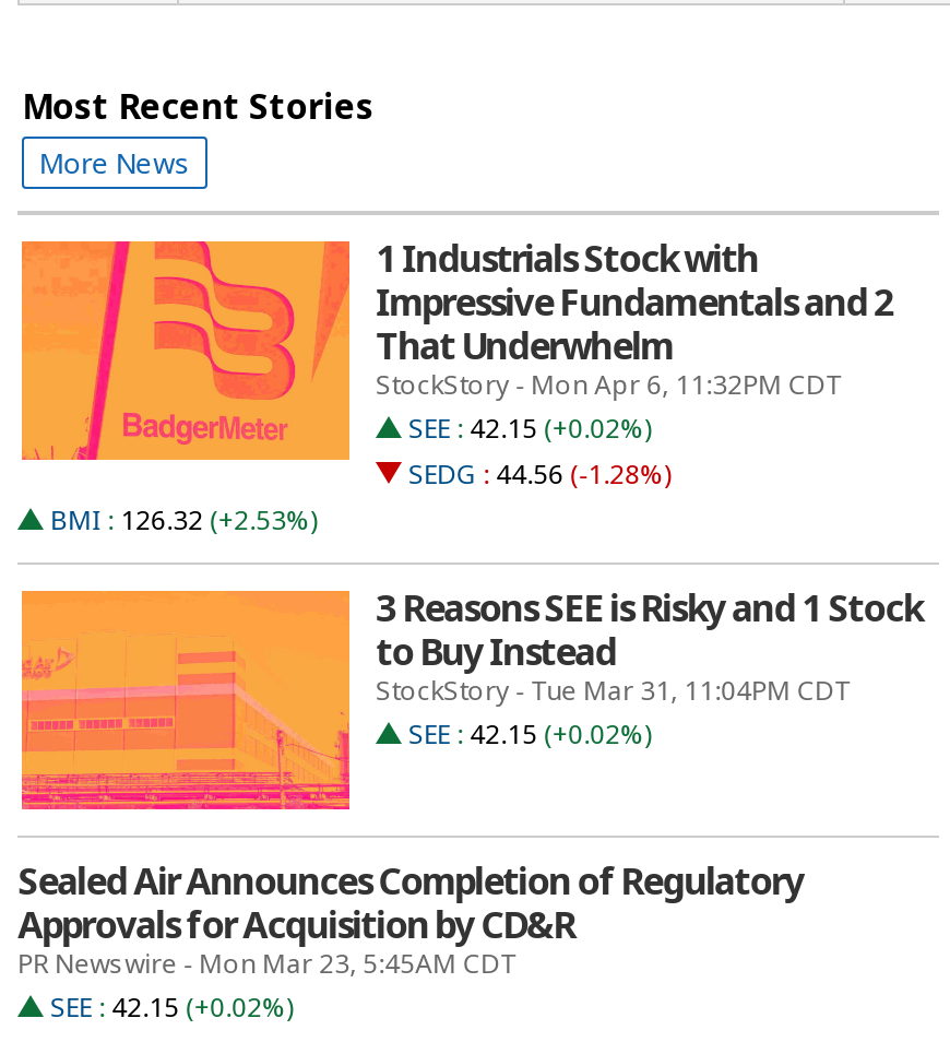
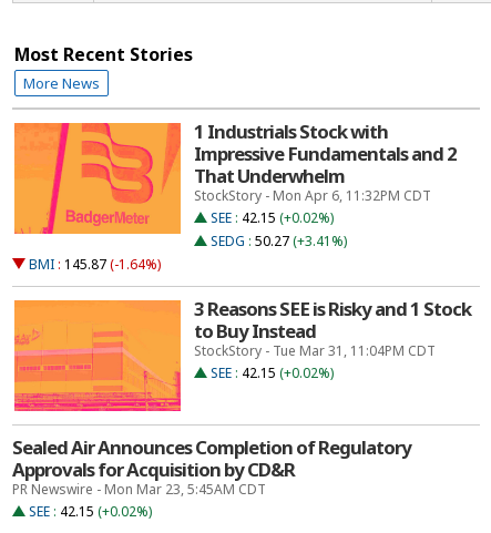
[409,456,671,493] SEDG : 44.56 (-1.28%) -> [211,232,347,251] SEDG : 50.27 (+3.41%)
[50,502,317,539] BMI : 126.32 (+2.53%) -> [29,255,161,274] BMI : 145.87 (-1.64%)

